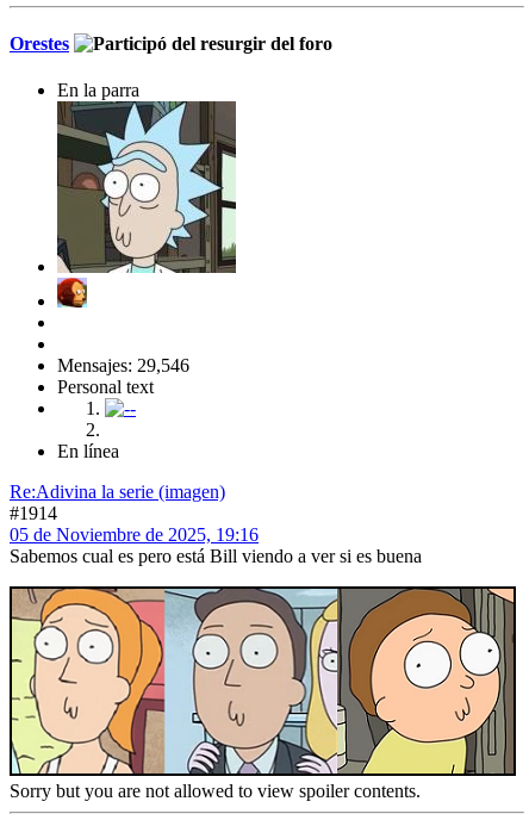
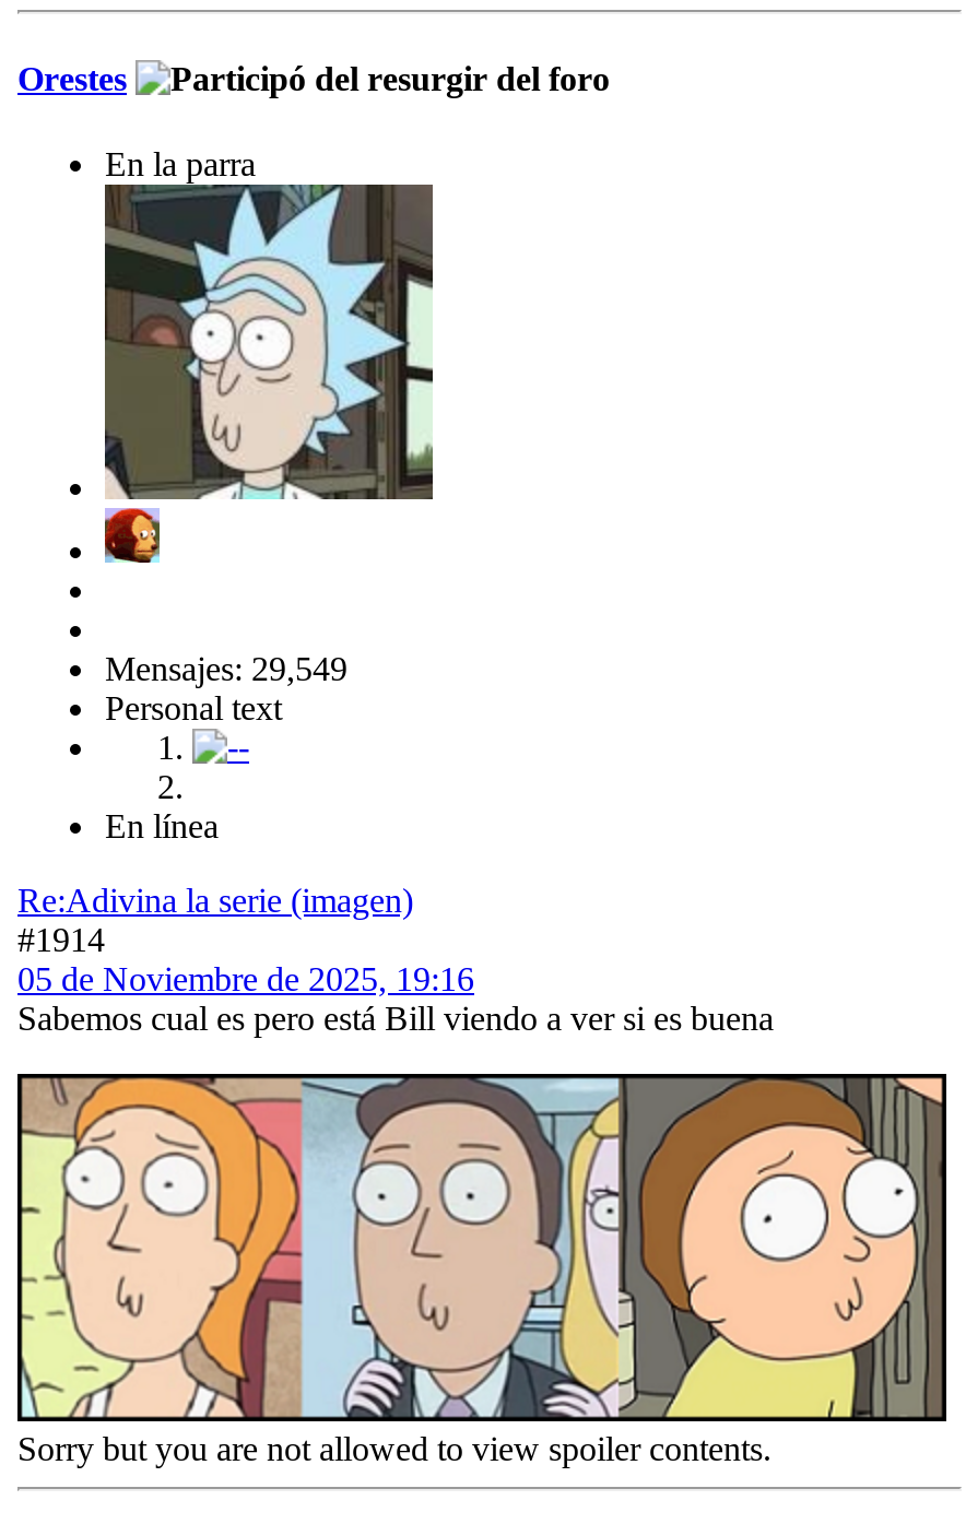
[57,356,189,376] Mensajes: 29,546 -> [105,651,347,688] Mensajes: 29,549

